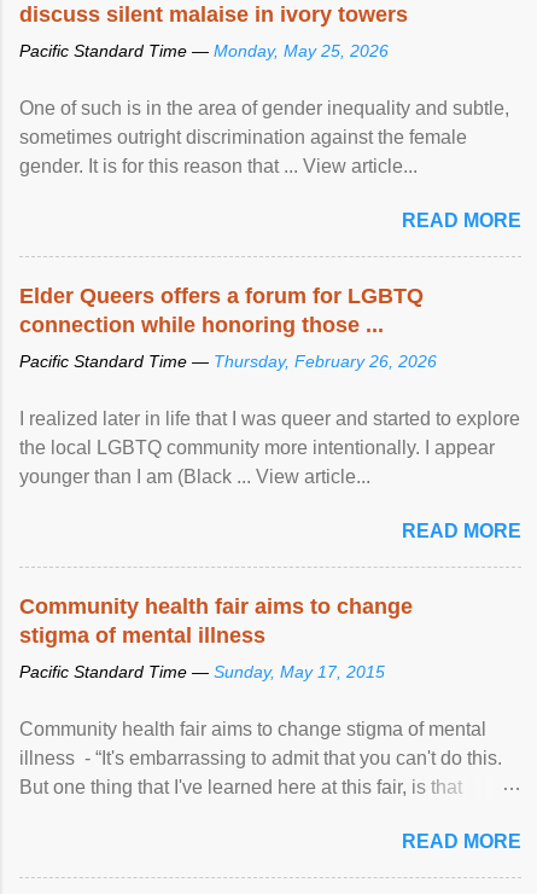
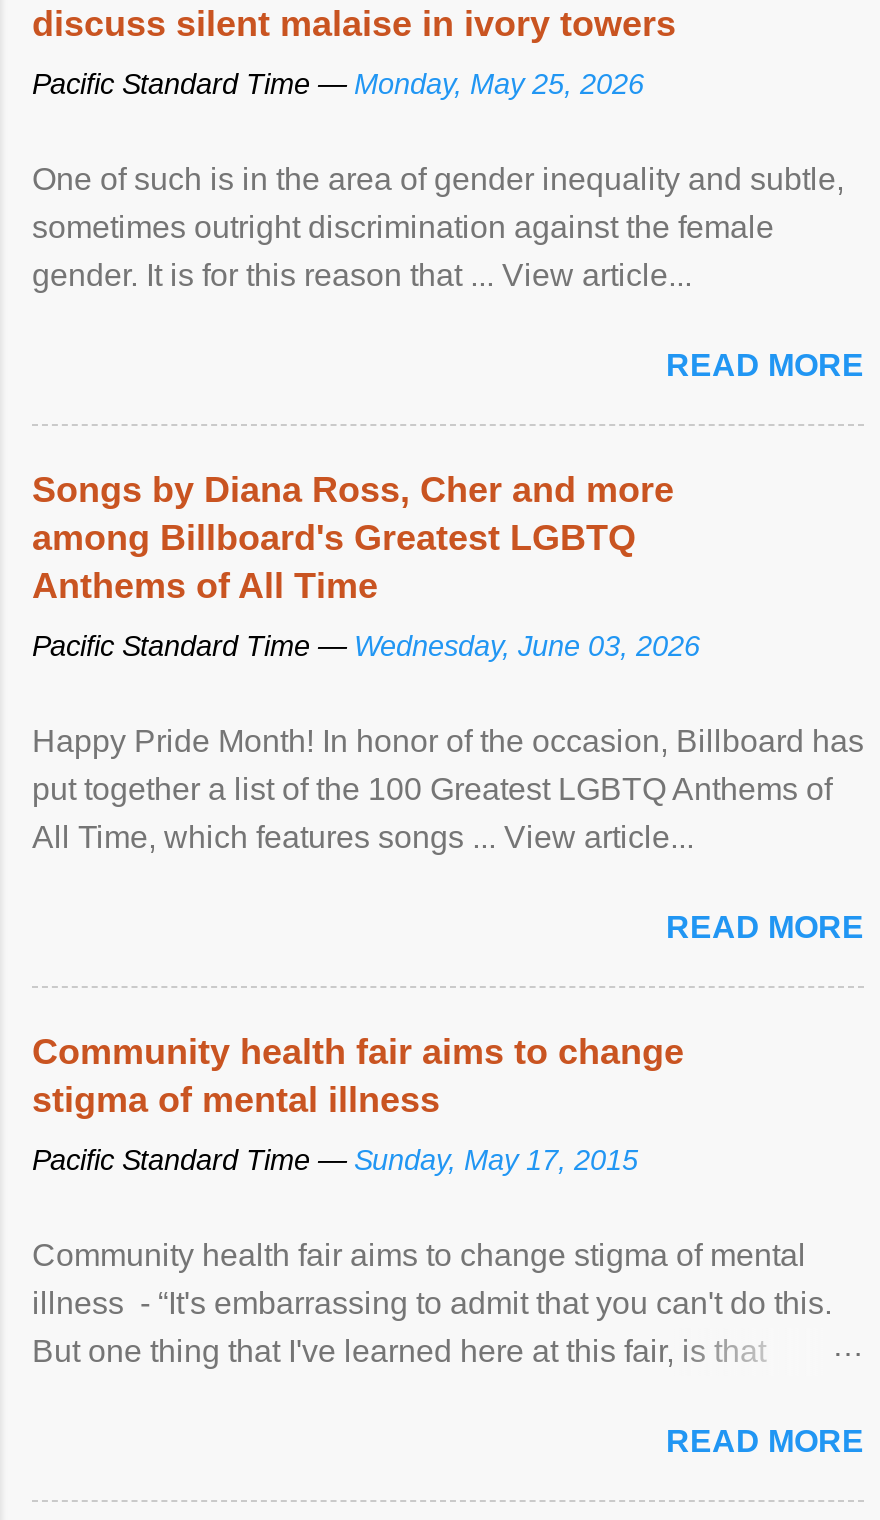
[19,284,424,338] Elder Queers offers a forum for LGBTQ | connection while honoring those ... -> [32,471,674,607] Songs by Diana Ross, Cher and more | among Billboard's Greatest LGBTQ | Anthems of All Time
[19,352,437,371] Pacific Standard Time — Thursday, February 26, 2026 -> [32,631,700,663] Pacific Standard Time — Wednesday, June 03, 2026
[19,409,520,487] I realized later in life that I was queer and started to explore | the local LGBTQ community more intentionally. I appear | younger than I am (Black ... View article... -> [32,725,864,855] Happy Pride Month! In honor of the occasion, Billboard has | put together a list of the 100 Greatest LGBTQ Anthems of | All Time, which features songs ... View article...

